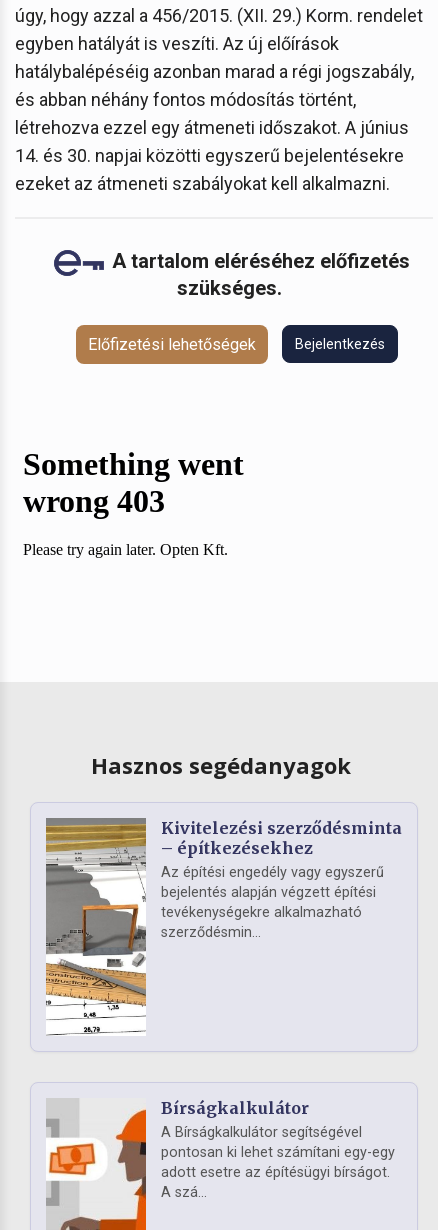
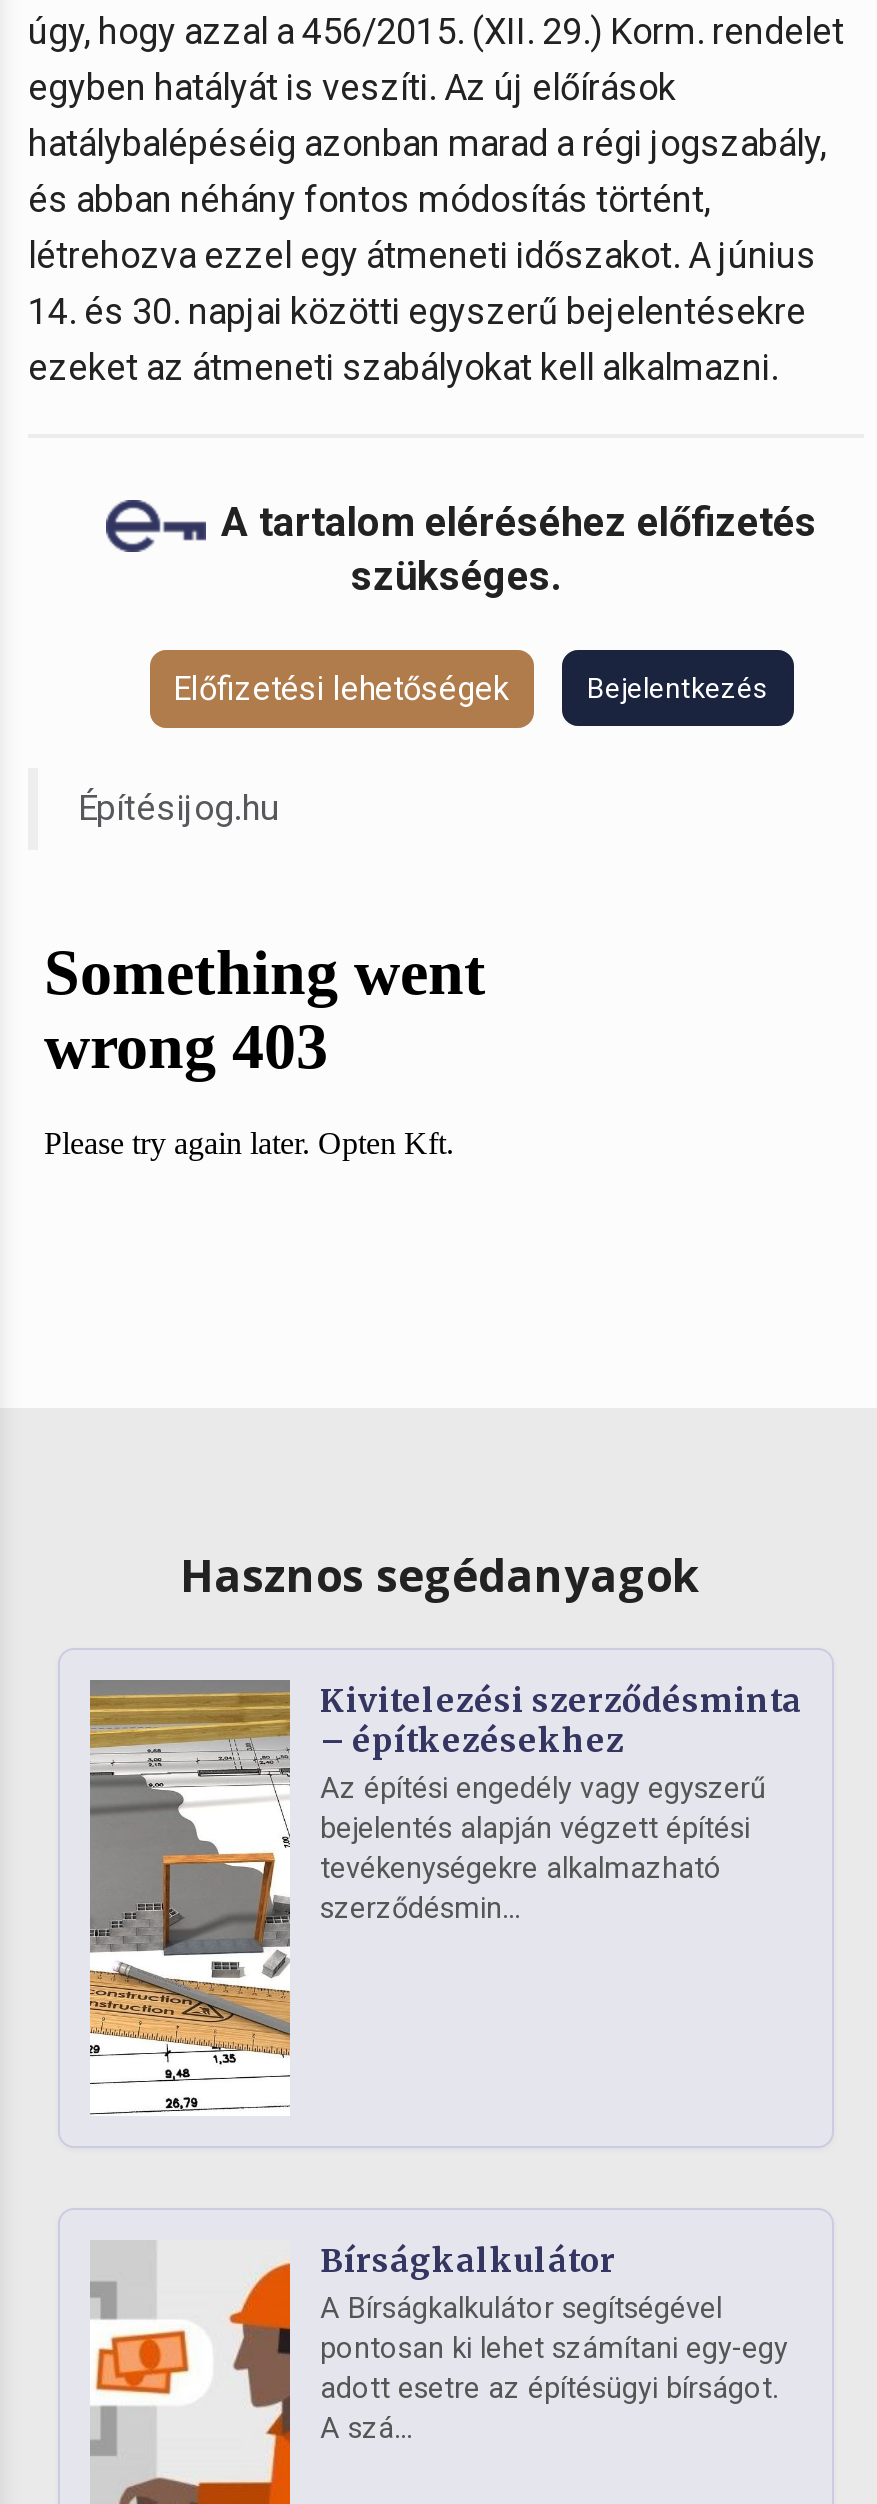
none -> [78,788,280,828] Építésijog.hu

